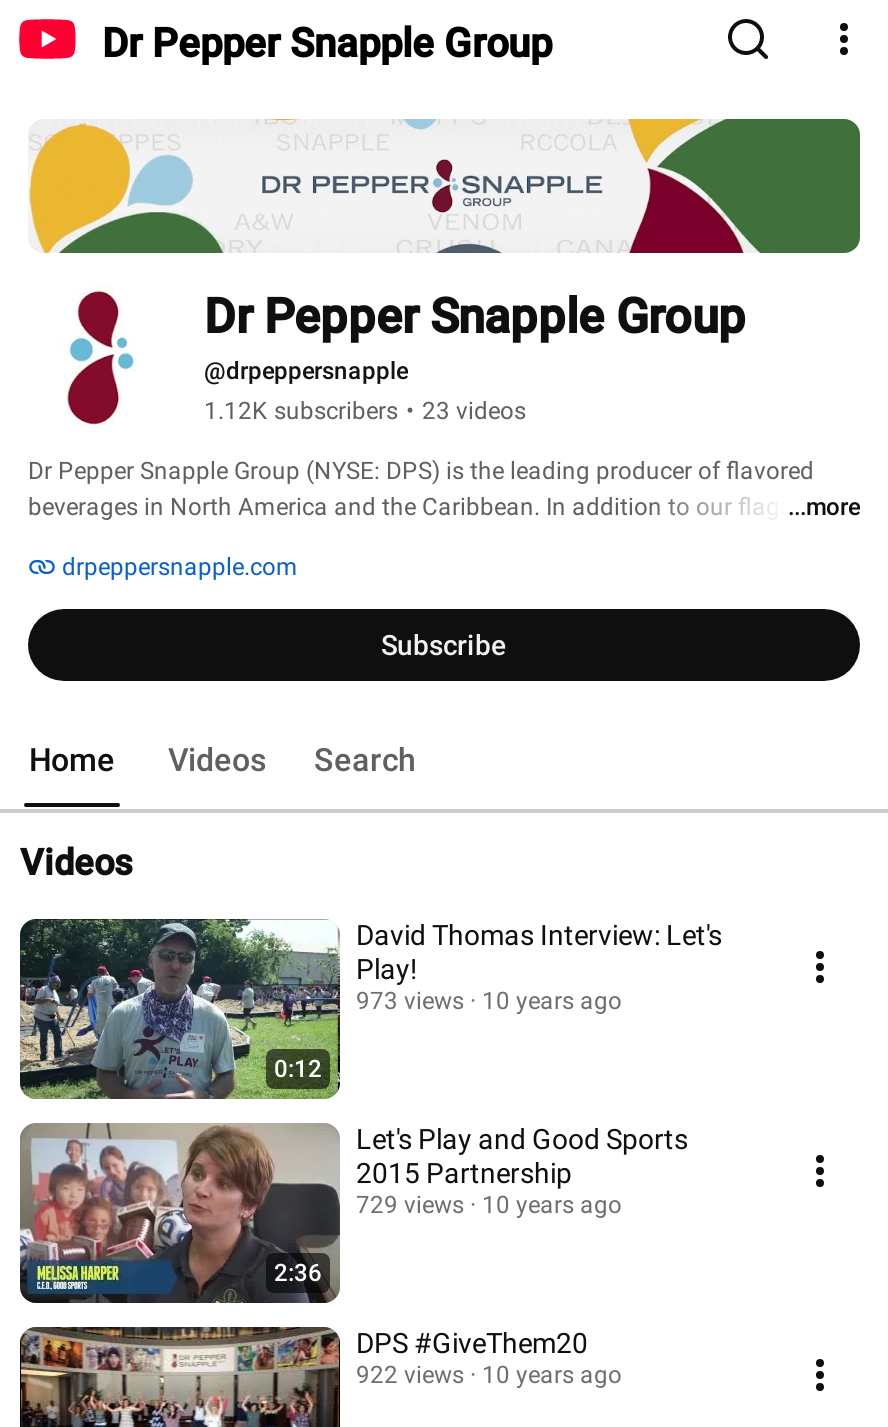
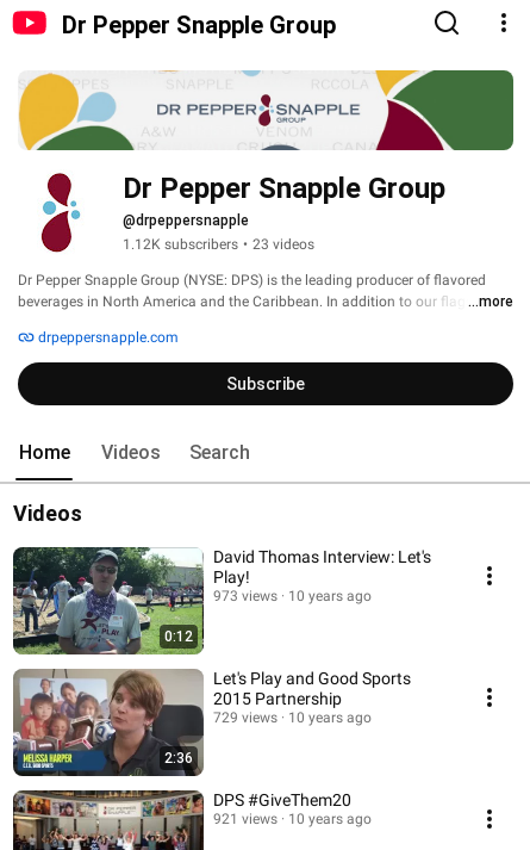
[356,1361,622,1389] 922 views 10 years ago -> [213,811,372,827] 921 views 10 years ago

